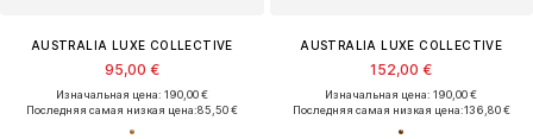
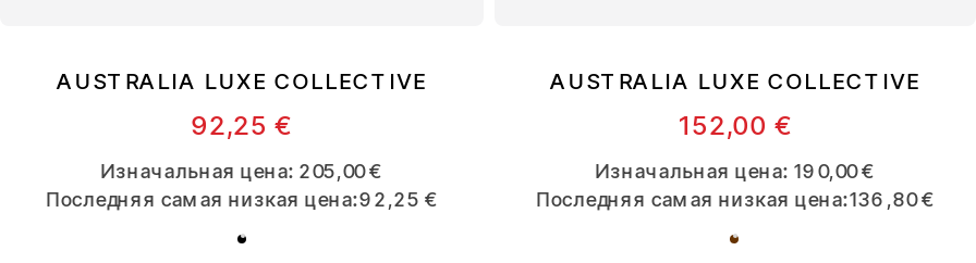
[104,60,159,78] 95,00 € -> [191,108,291,141] 92,25 €
[56,88,208,101] Изначальная цена: 190,00 € -> [101,158,382,182] Изначальная цена: 205,00 €
[26,103,238,116] Последняя самая низкая цена:85,50 € -> [45,186,437,210] Последняя самая низкая цена:92,25 €

